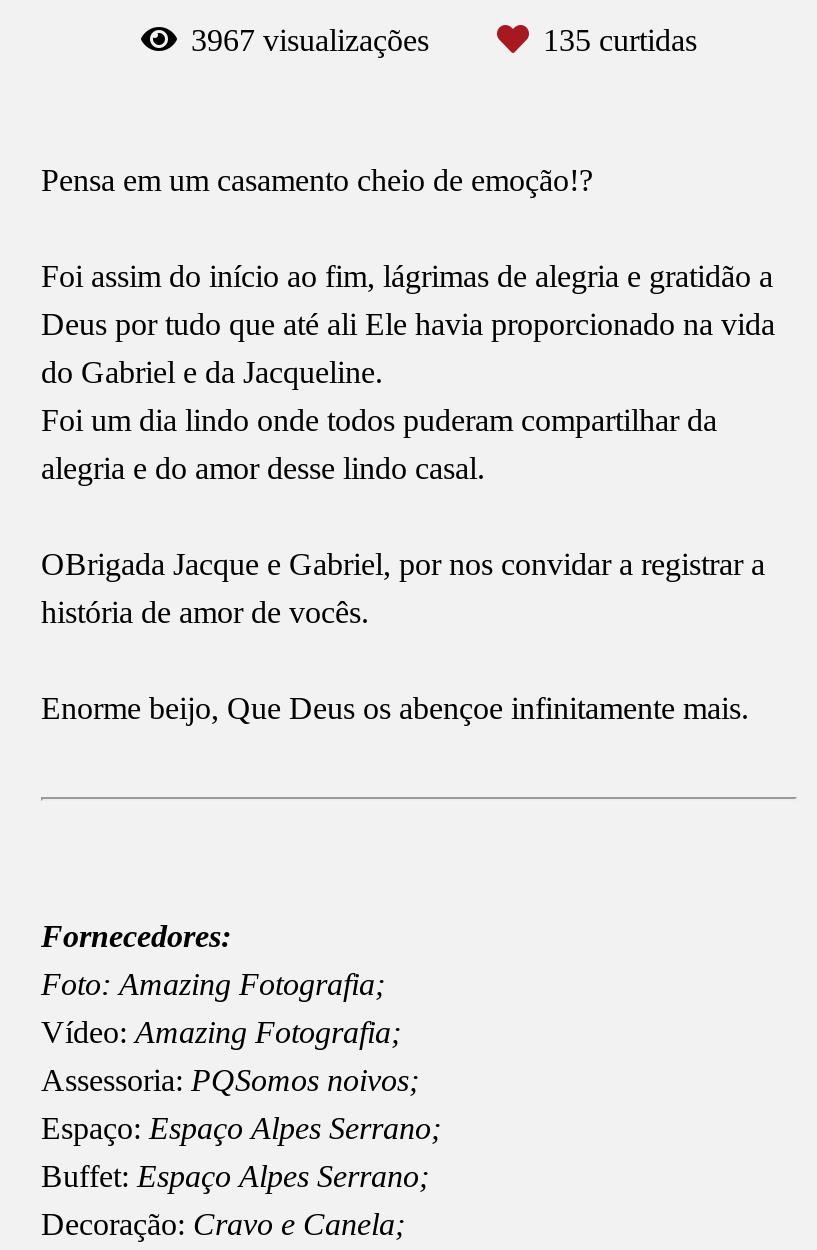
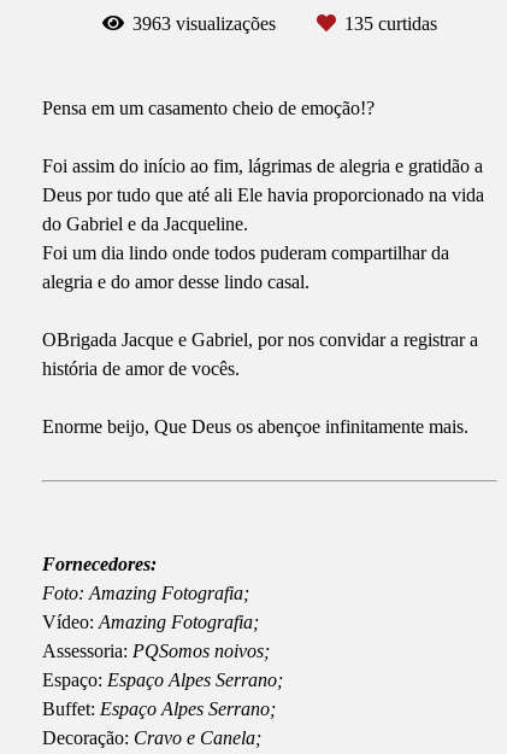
[191,23,437,57] 3967 visualizações -> [132,13,281,34] 3963 visualizações

